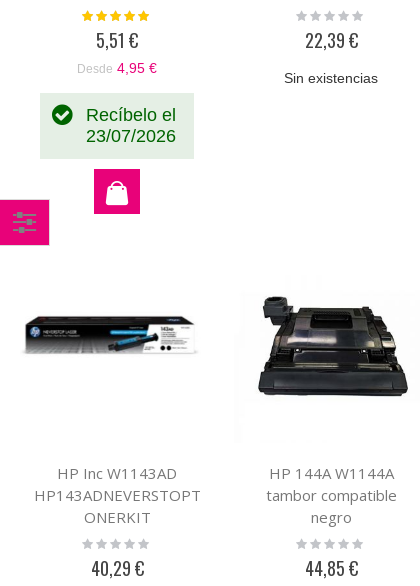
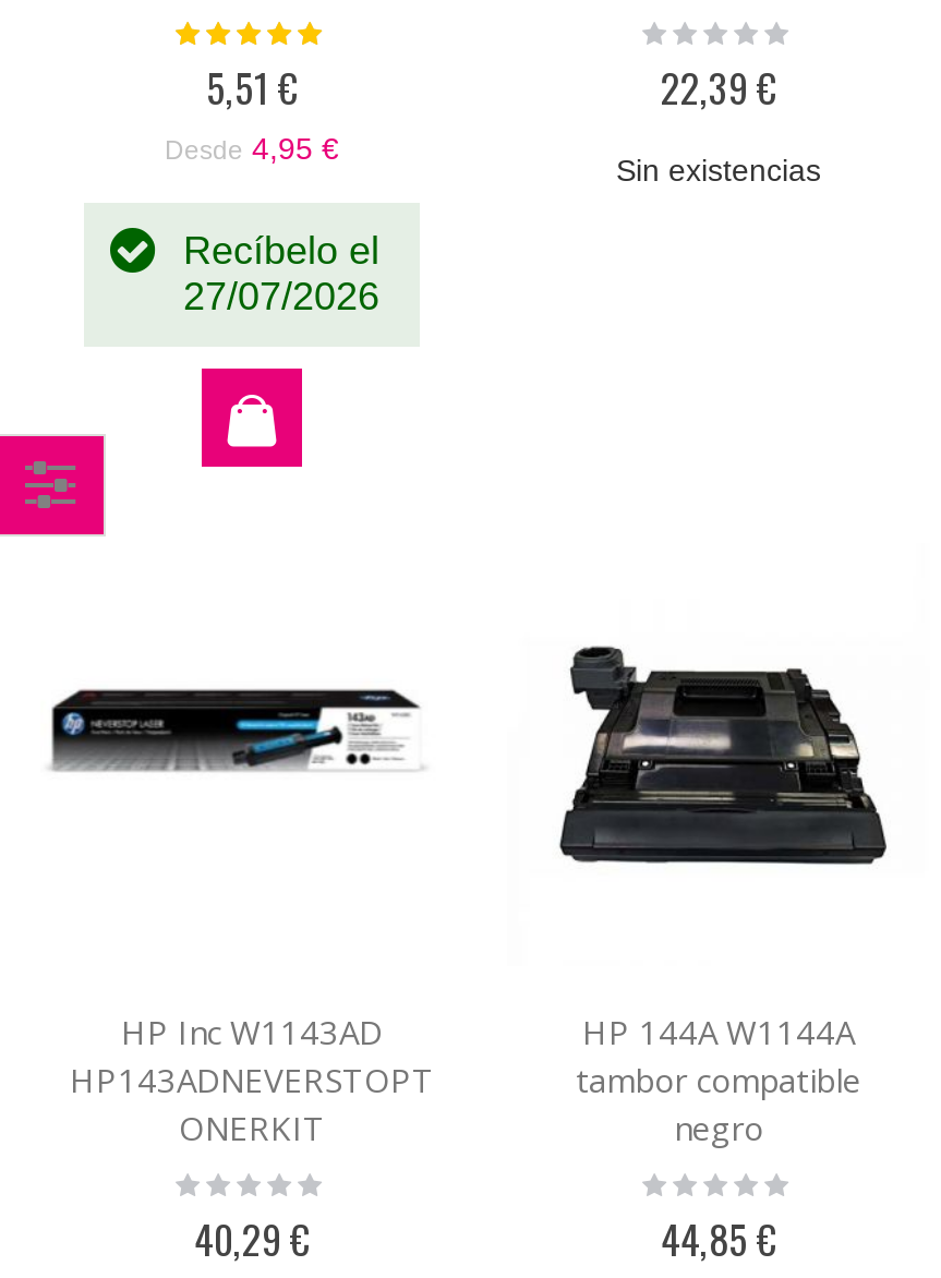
[85,126,175,146] 23/07/2026 -> [183,275,379,319] 27/07/2026

